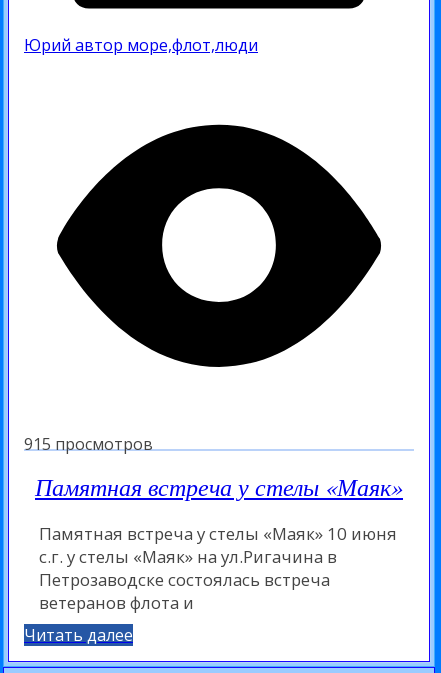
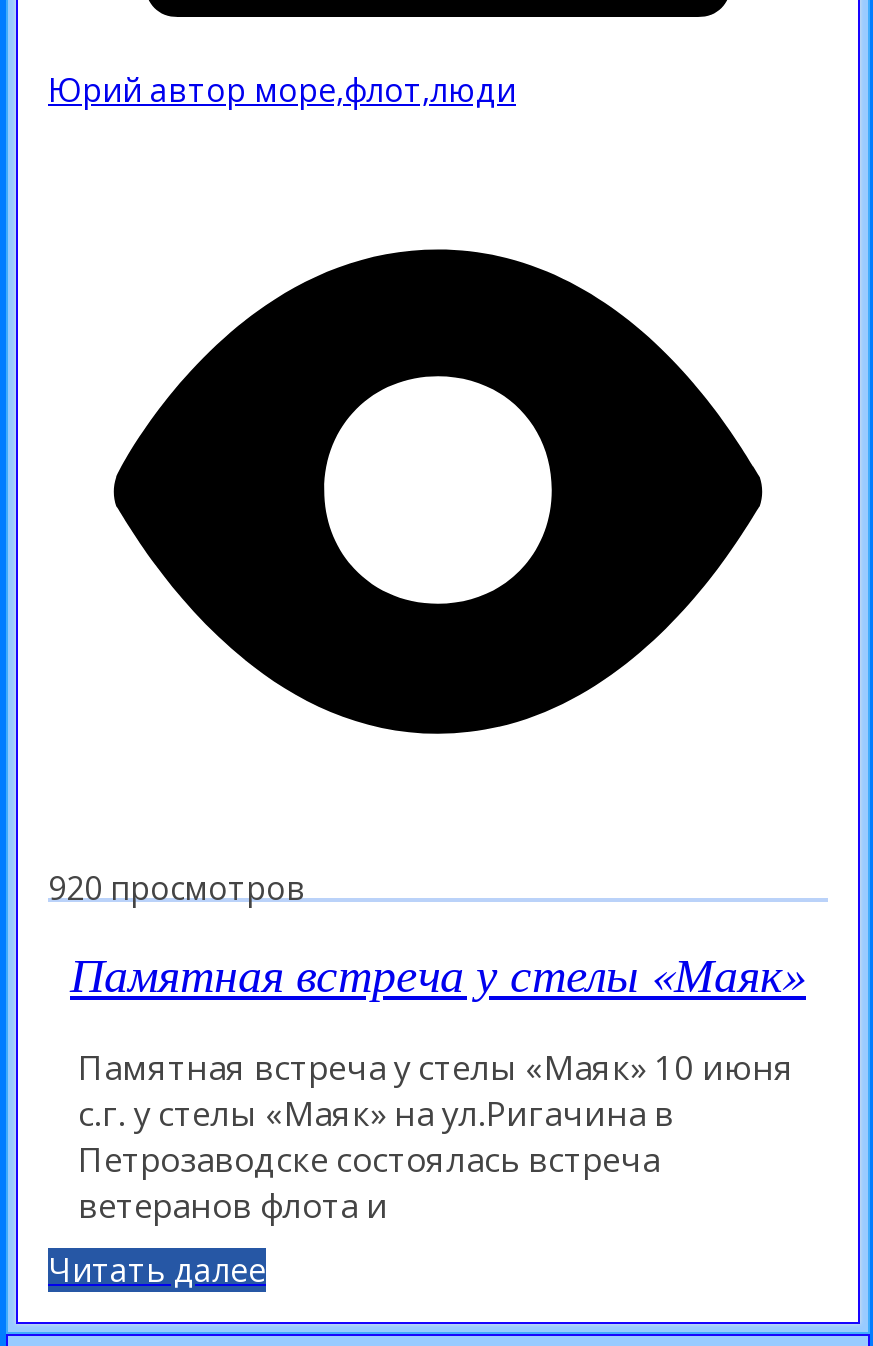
[24,433,153,455] 915 просмотров -> [48,867,306,911] 920 просмотров

